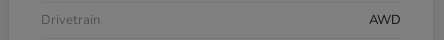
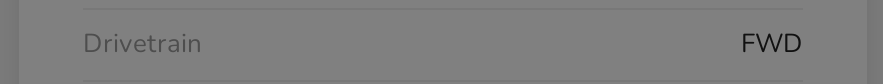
[369,11,401,29] AWD -> [741,26,803,62] FWD

